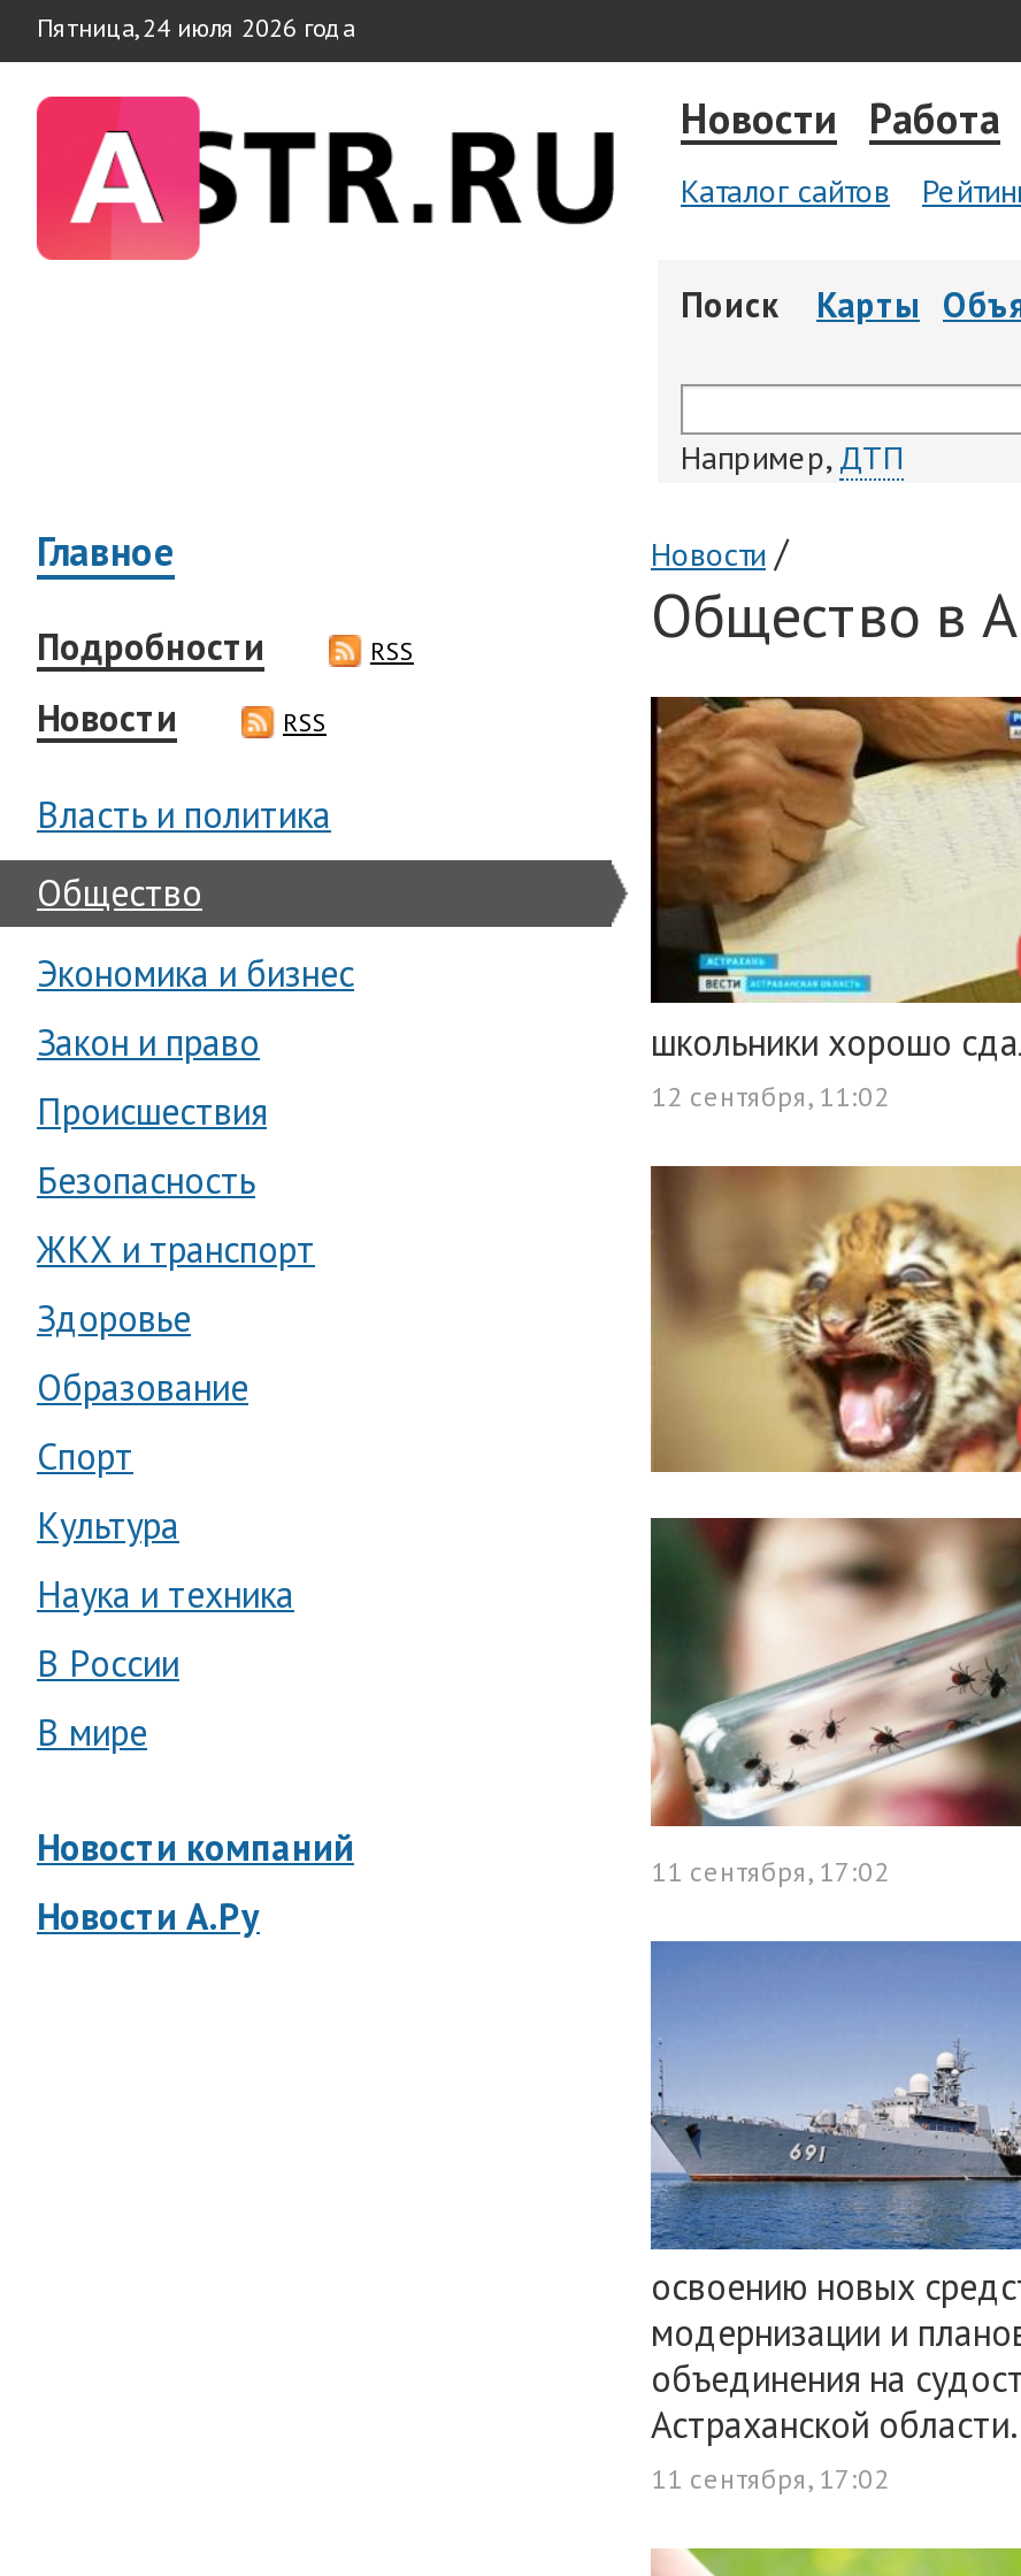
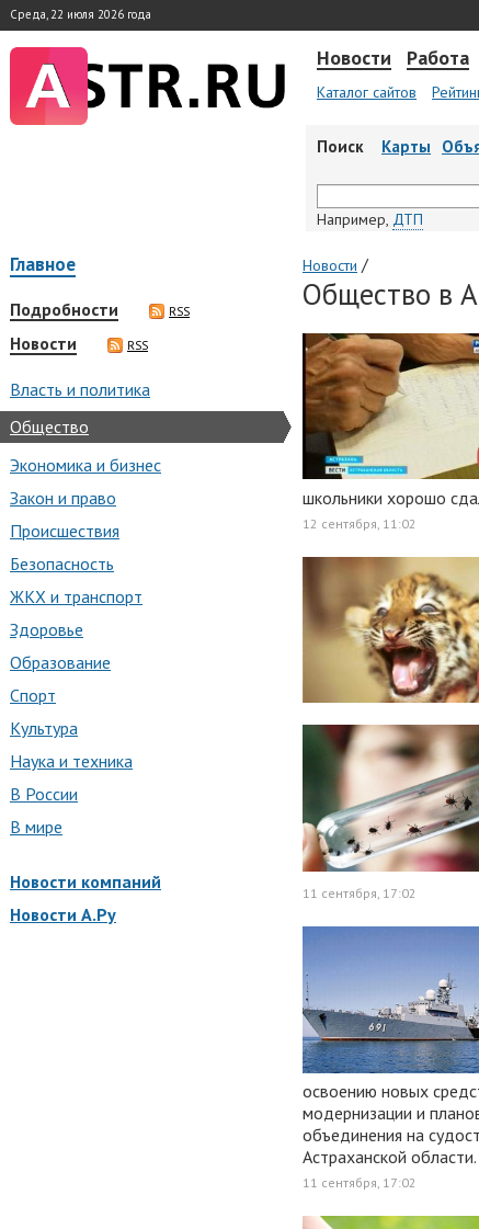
[37,11,423,44] Пятница, 24 июля 2026 года -> [10,7,184,22] Среда, 22 июля 2026 года

